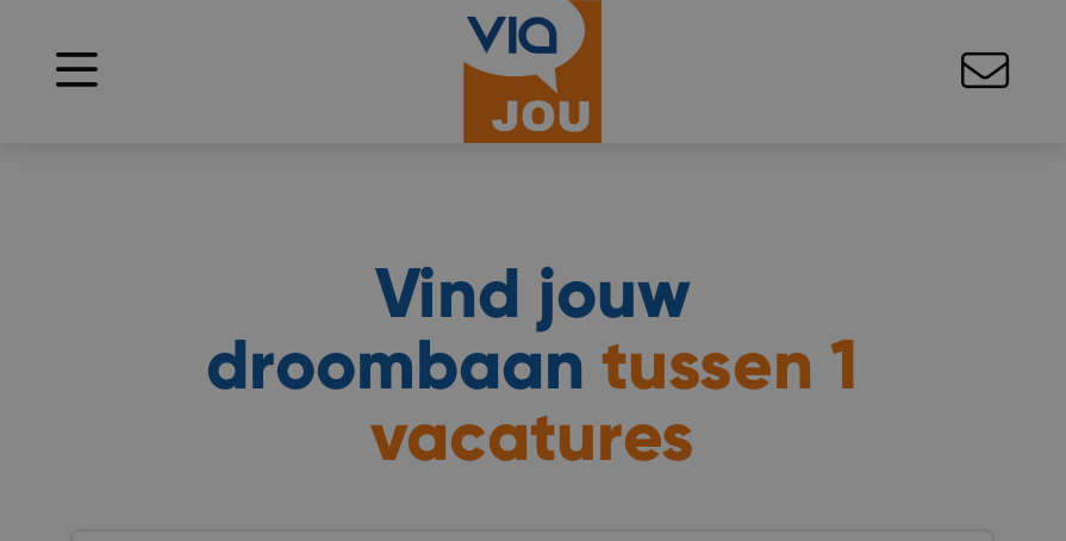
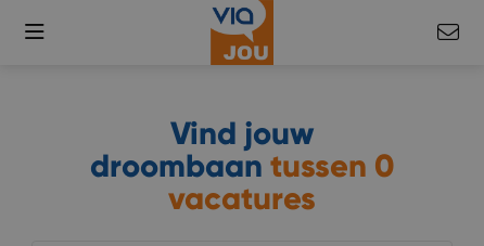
[206,322,859,408] droombaan tussen 1 -> [90,146,394,185] droombaan tussen 0

